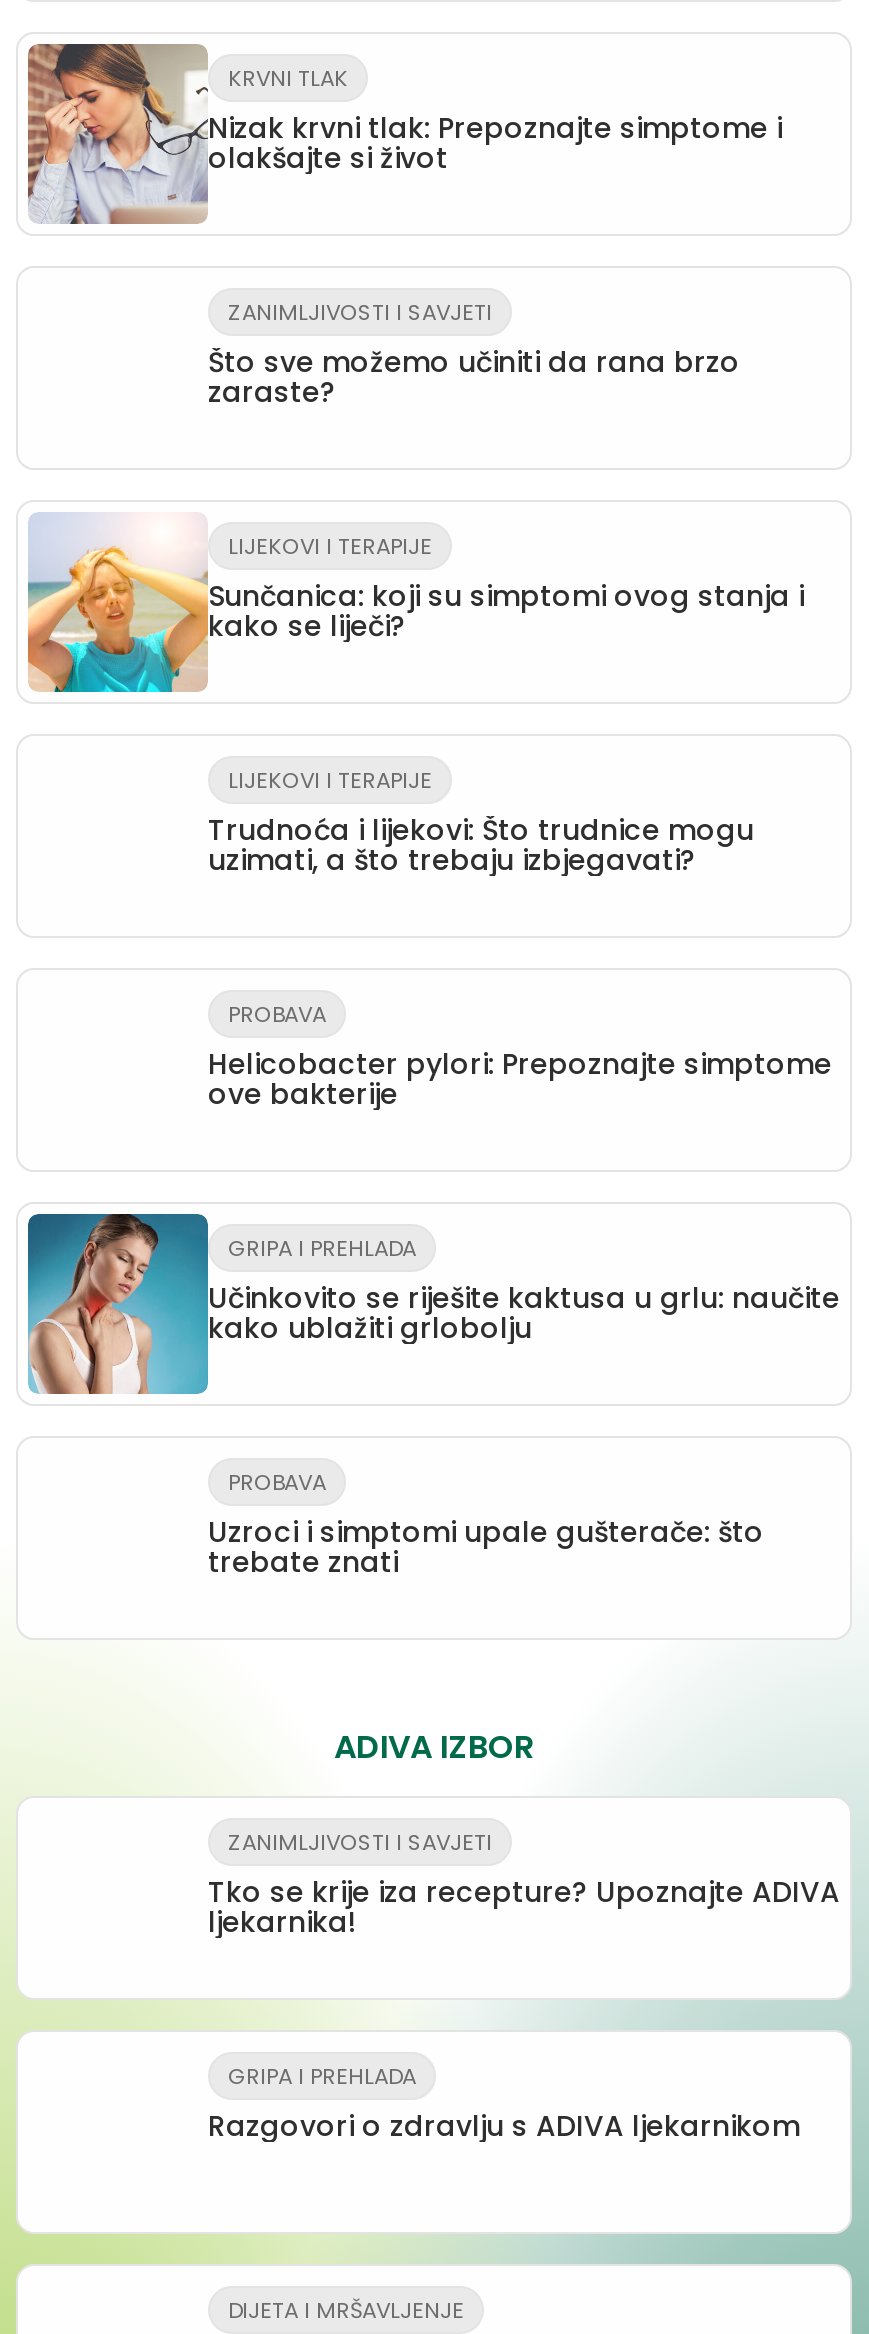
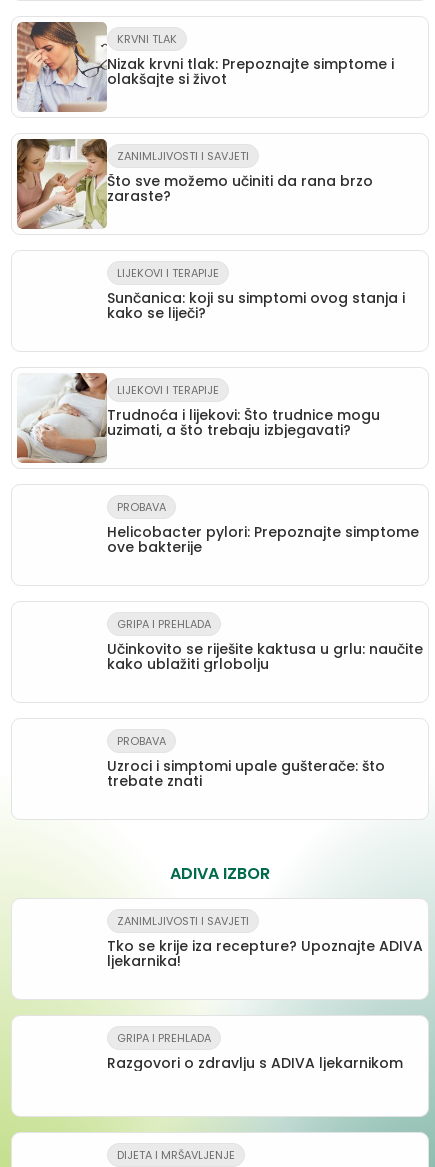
none -> [16,138,108,230] [image]
[26,512,210,694] [image] -> none
none -> [16,372,108,464] [image]
[26,1212,210,1396] [image] -> none

